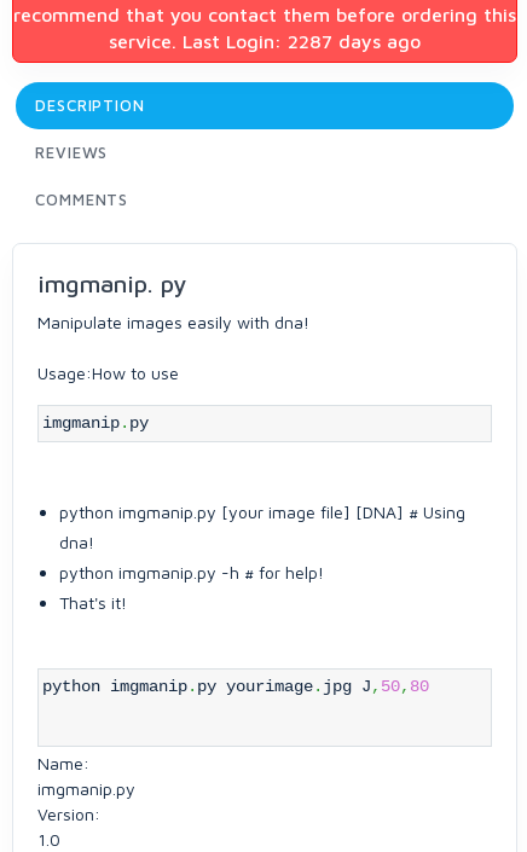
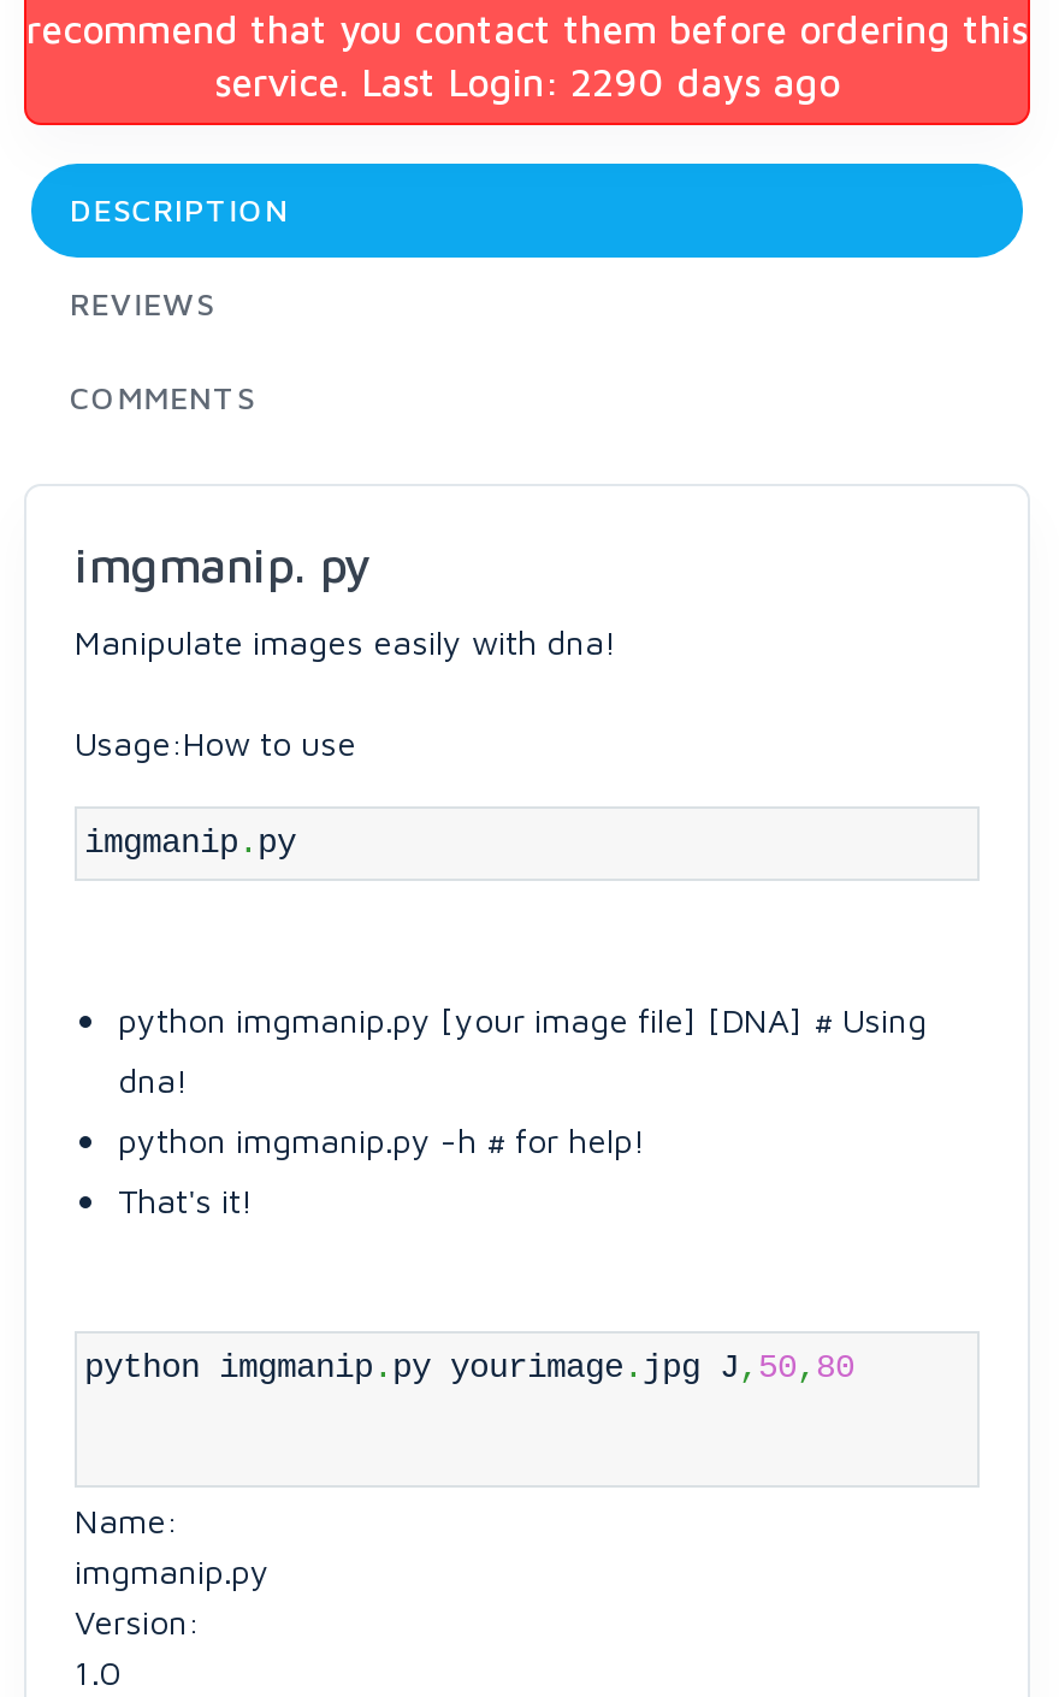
[109,30,421,52] service. Last Login: 2287 days ago -> [214,60,840,104] service. Last Login: 2290 days ago

